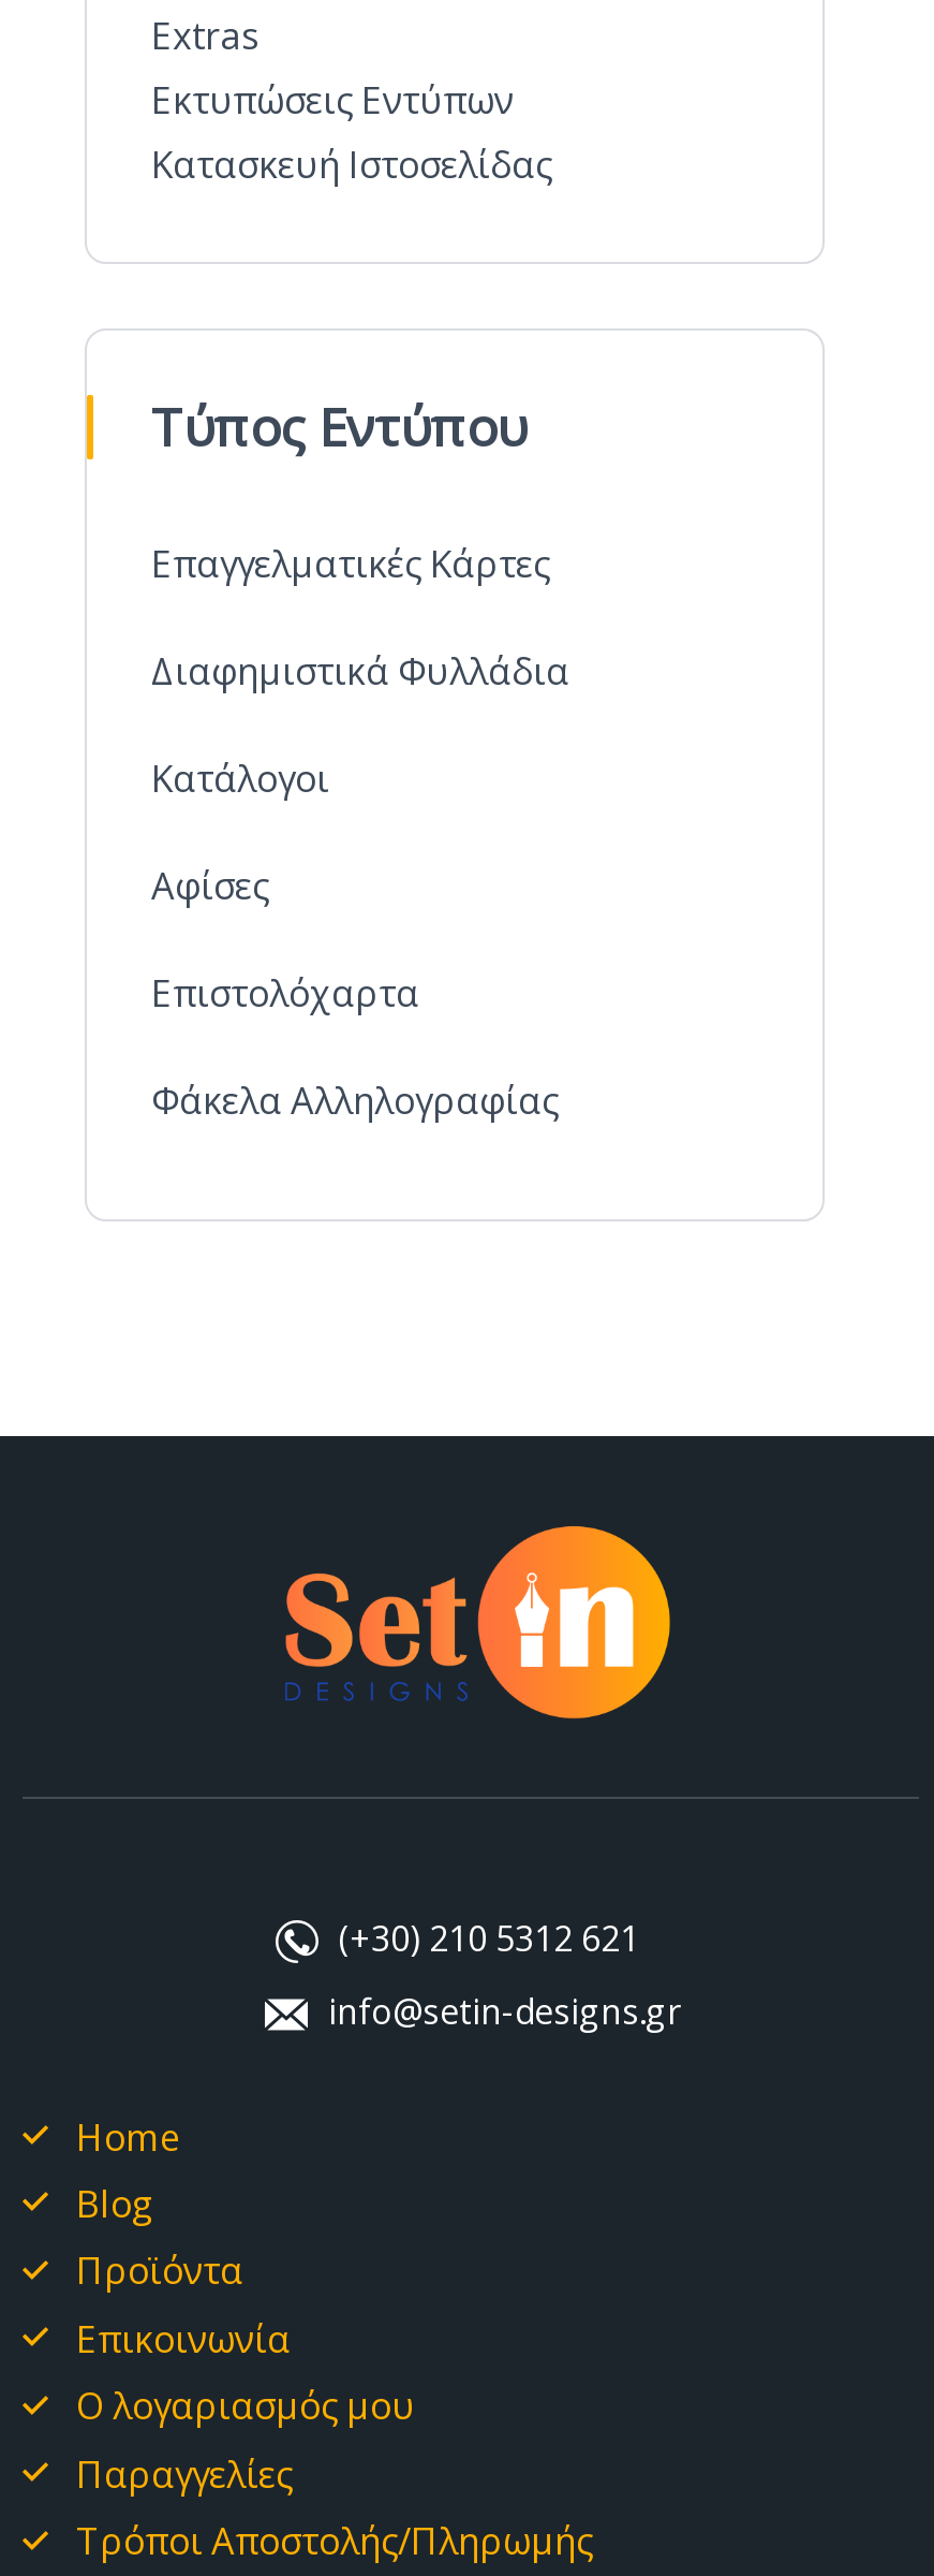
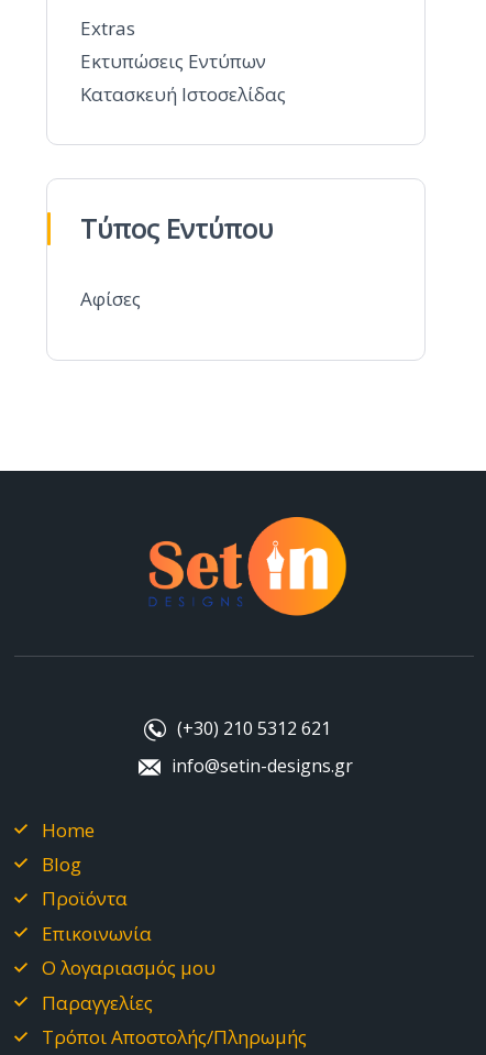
[151,538,569,802] Επαγγελματικές Κάρτες | Διαφημιστικά Φυλλάδια | Κατάλογοι -> none
[151,967,559,1124] Επιστολόχαρτα | Φάκελα Αλληλογραφίας -> none

